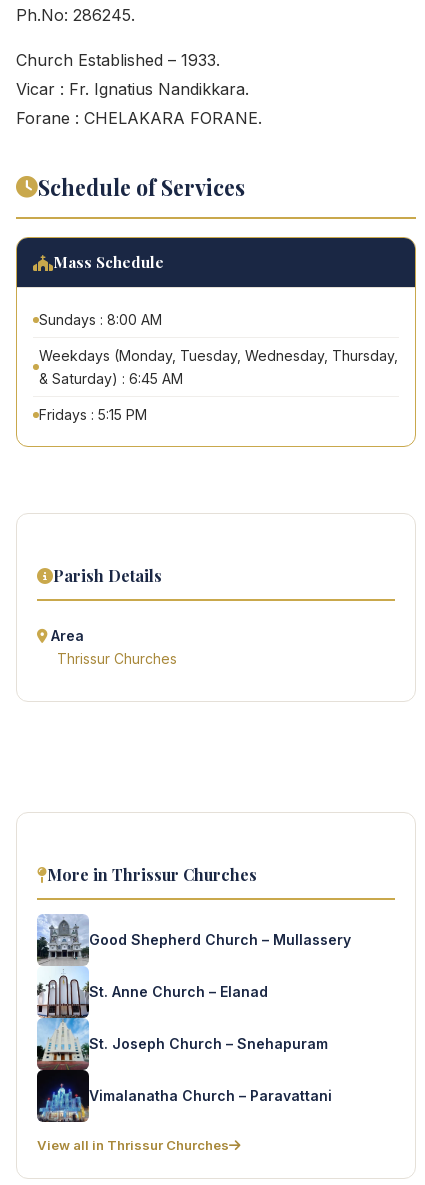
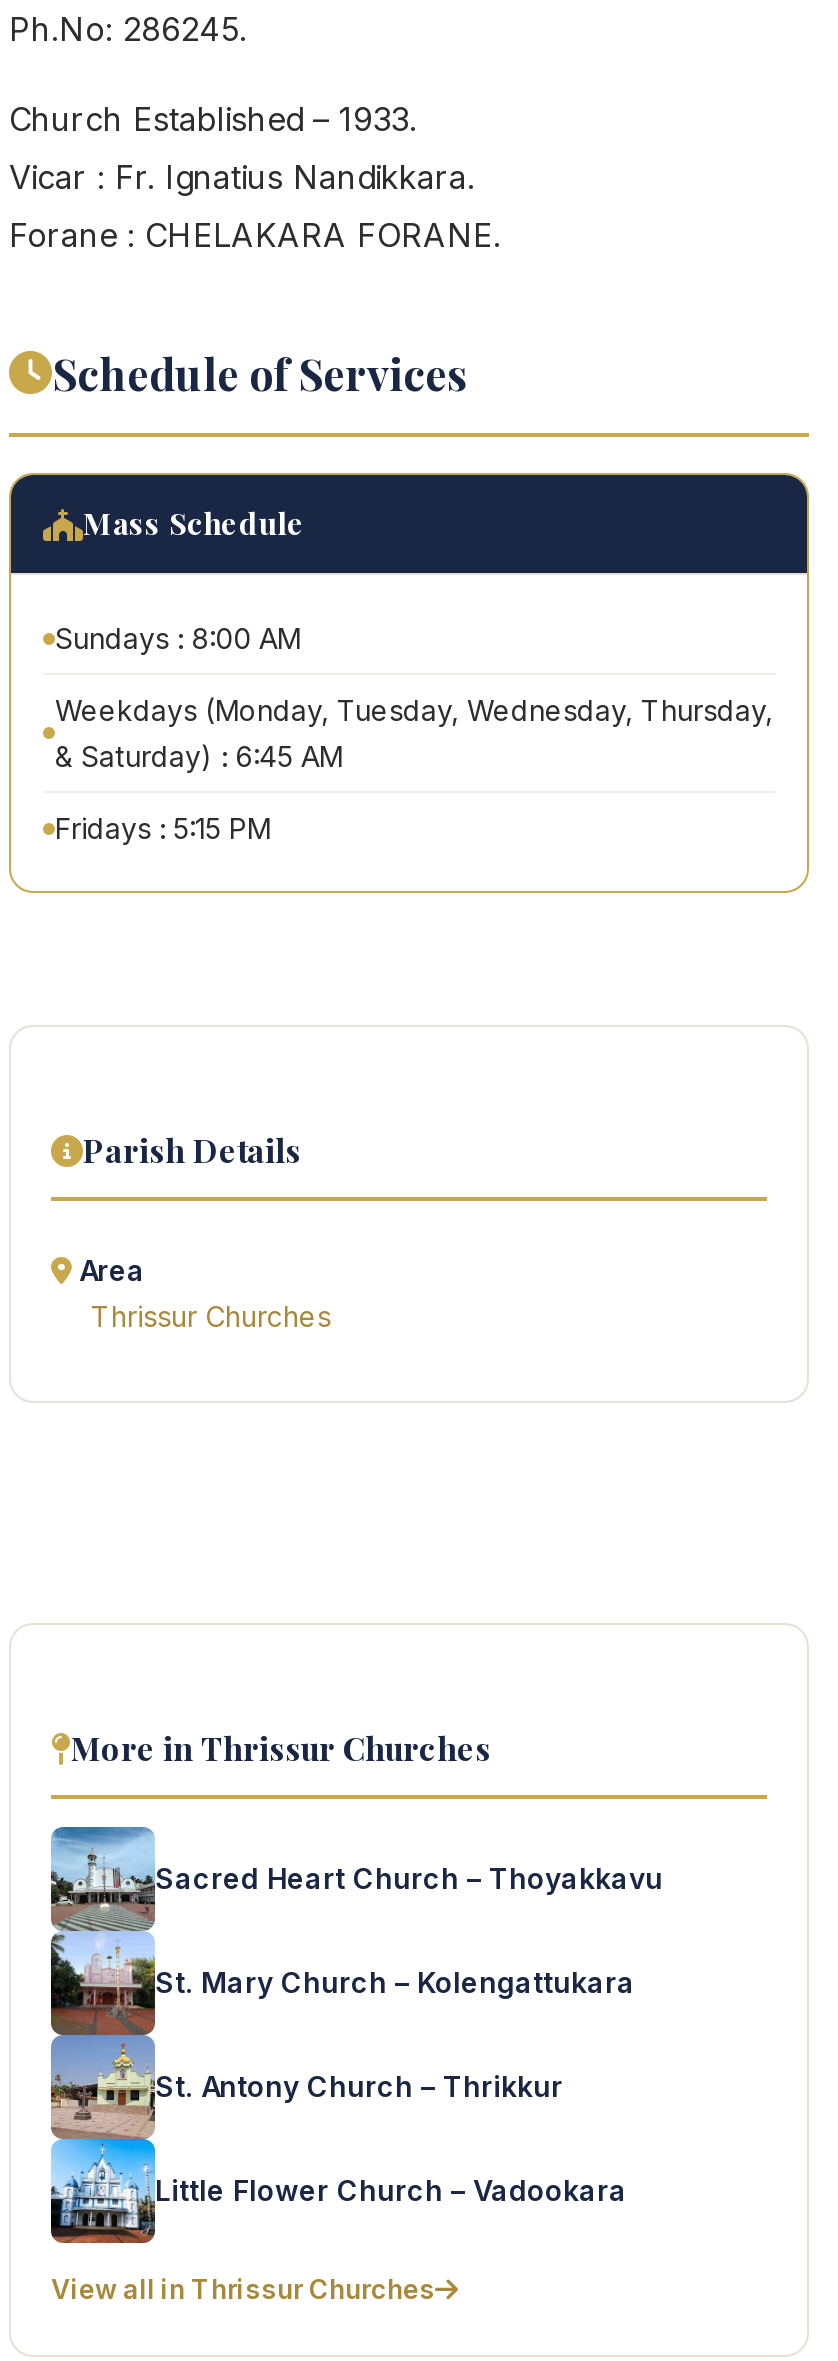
[36,915,351,1123] [image] | Good Shepherd Church – Mullassery -> [49,1827,663,2245] [image] | Sacred Heart Church – Thoyakkavu
[89,982,268,999] St. Anne Church – Elanad -> [155,1964,635,1998] St. Mary Church – Kolengattukara
[89,1034,328,1051] St. Joseph Church – Snehapuram -> [155,2068,563,2102] St. Antony Church – Thrikkur
[89,1086,332,1103] Vimalanatha Church – Paravattani -> [155,2172,627,2206] Little Flower Church – Vadookara

